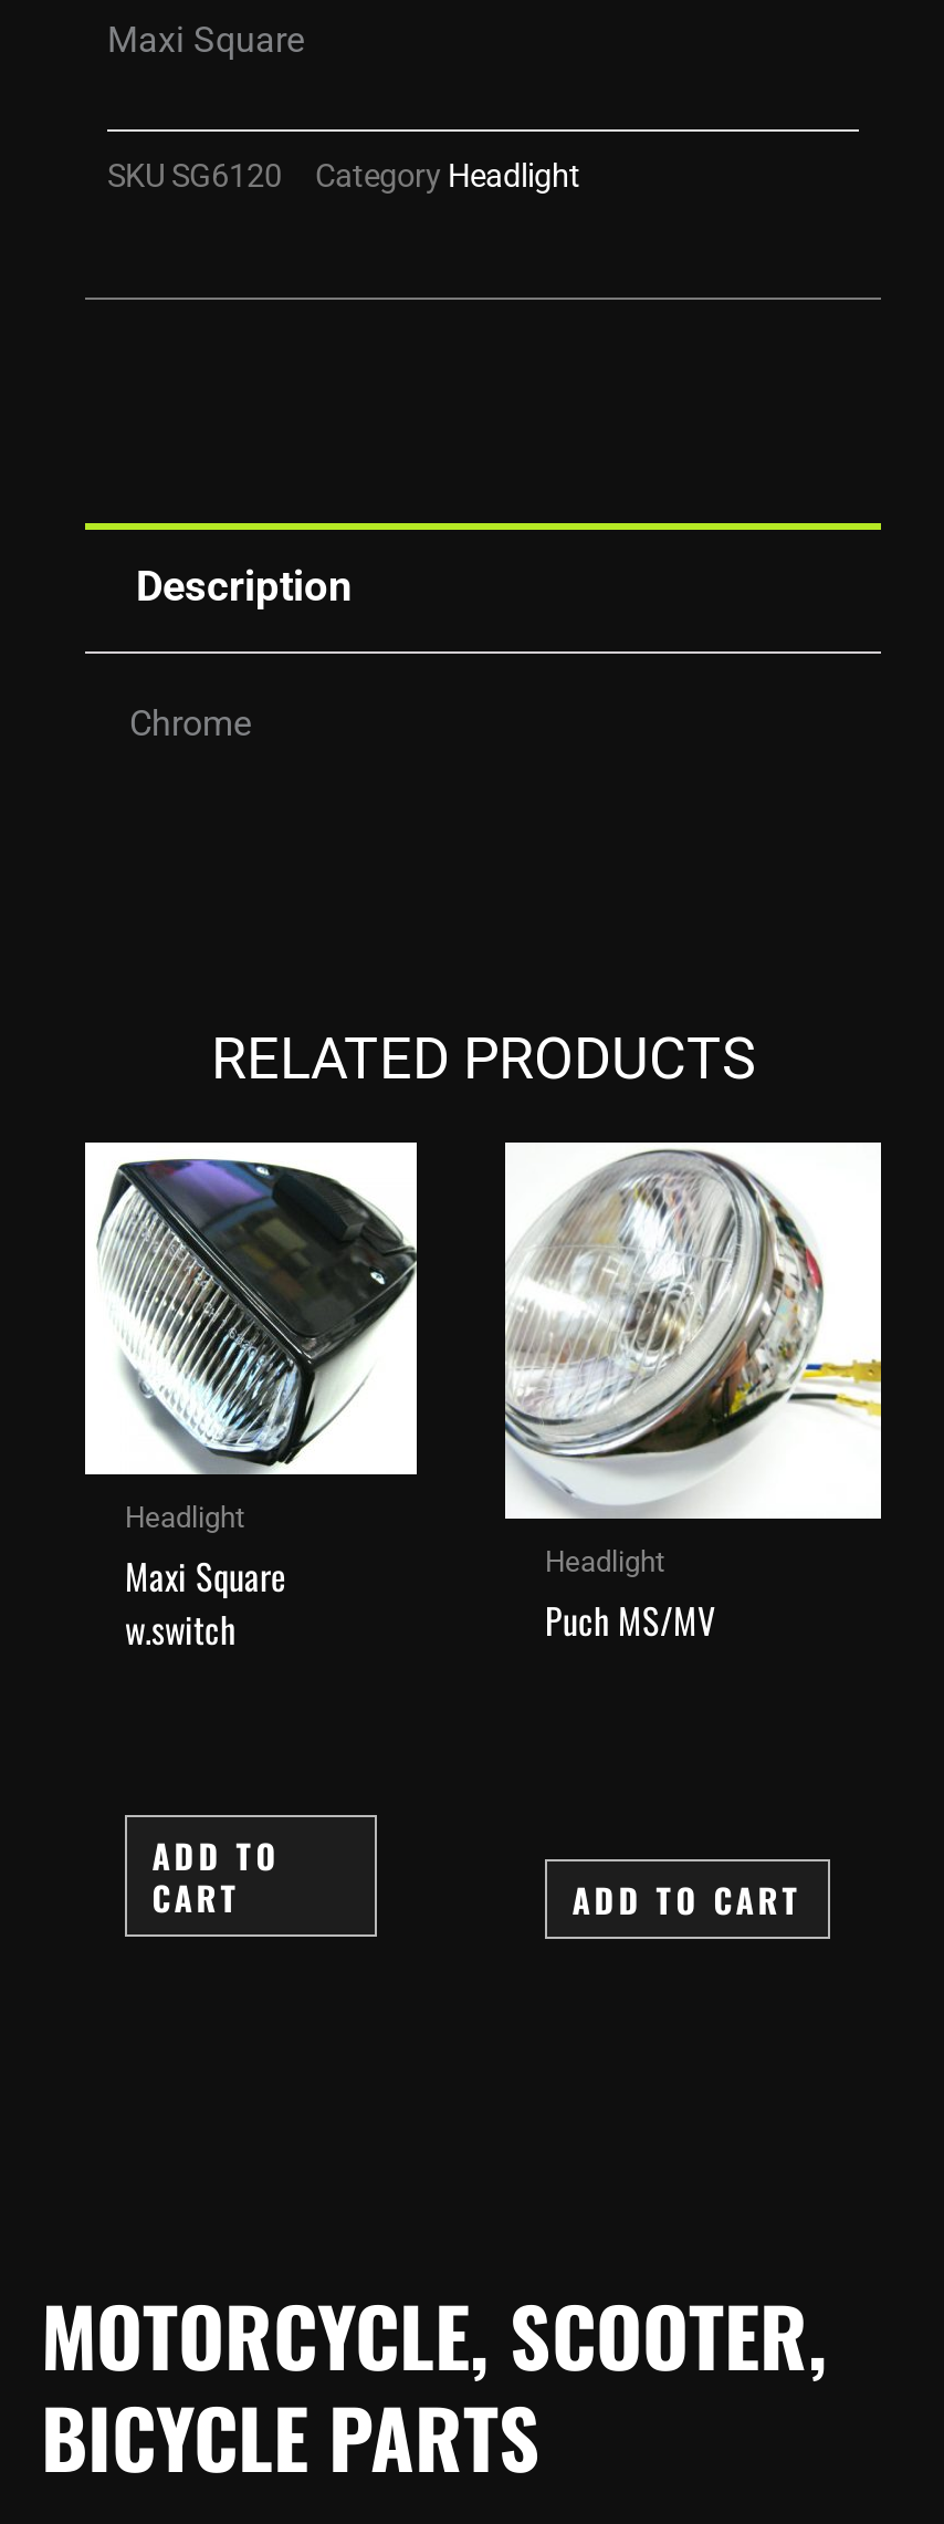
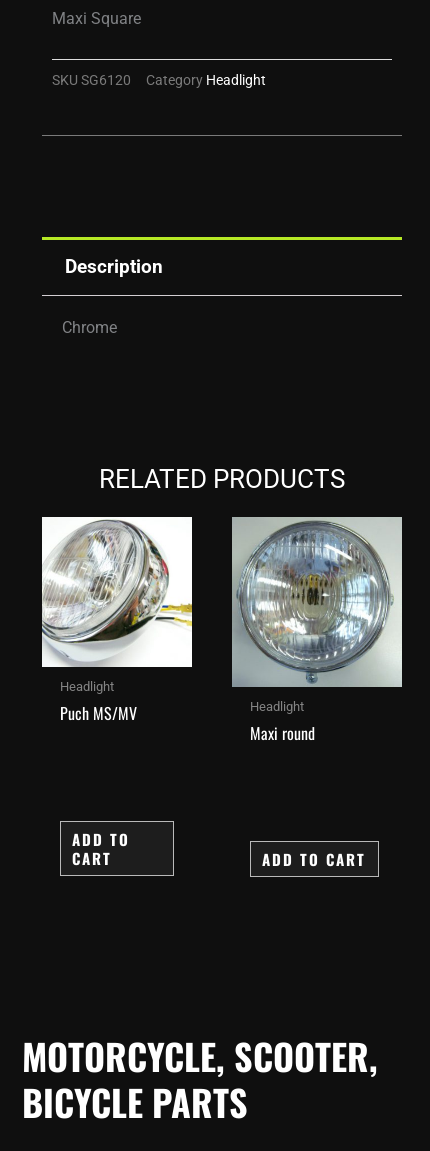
[85,1147,419,1474] [image] -> [41,519,193,667] [image]
[503,1145,883,1521] [image] -> [231,517,403,688] [image]
[125,1550,286,1656] Maxi Square | w.switch -> none
none -> [250,721,315,745] Maxi round
moved [545,1594,715,1648] -> [60,701,137,725]: Puch MS/MV

